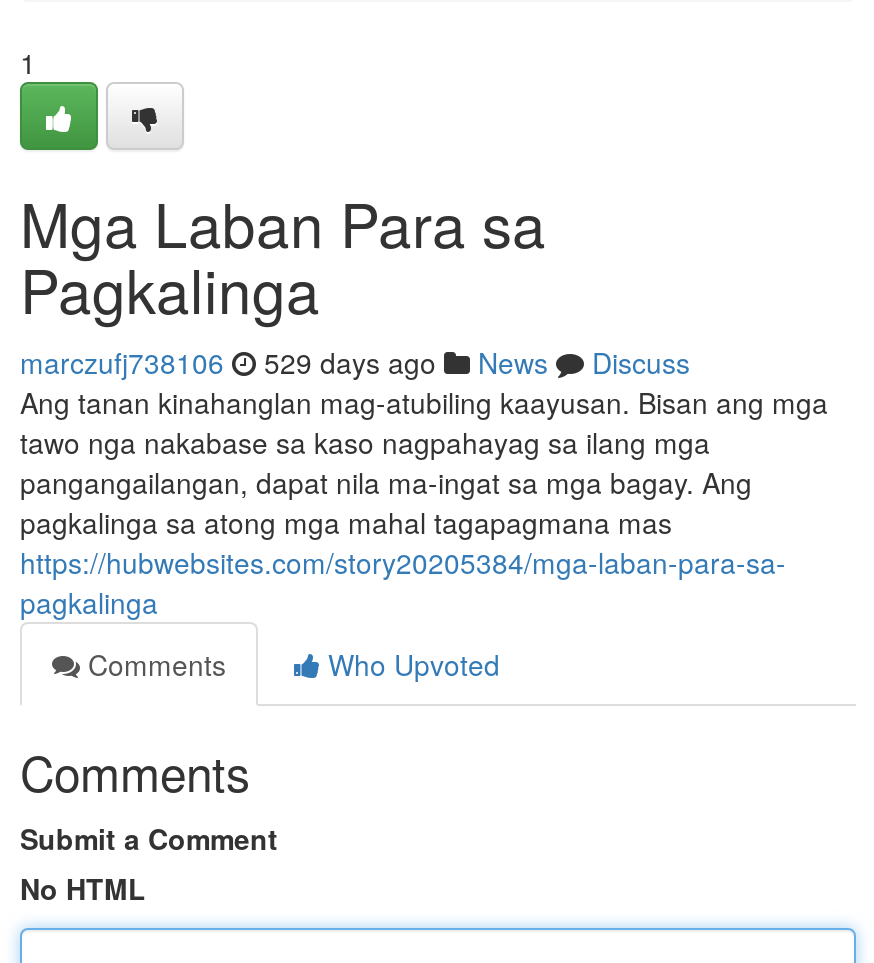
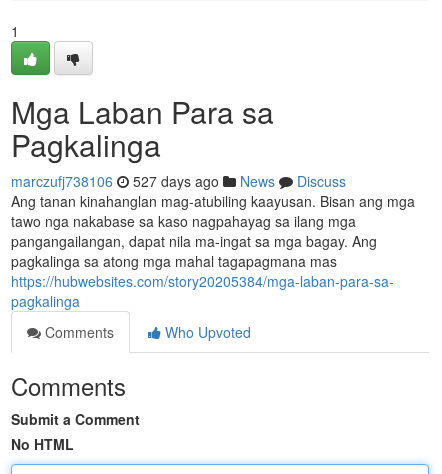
[20,342,690,382] marczufj738106 529 days ago News Discuss -> [11,171,346,191] marczufj738106 527 days ago News Discuss

